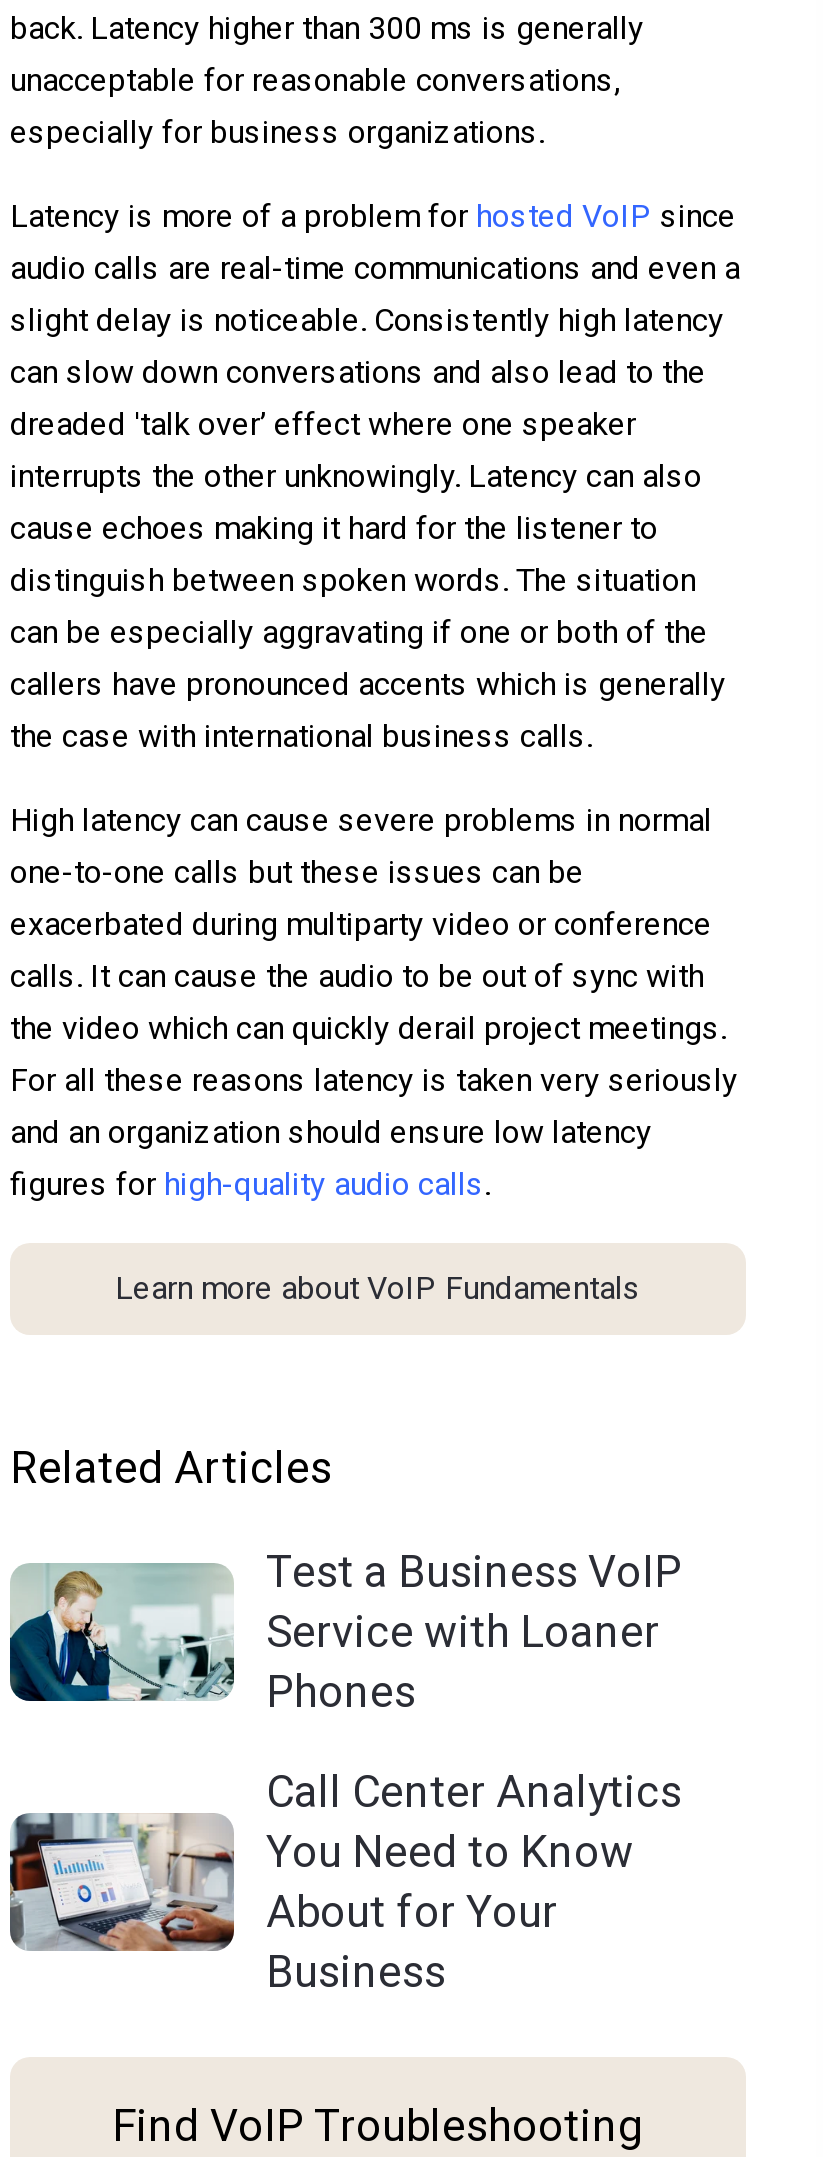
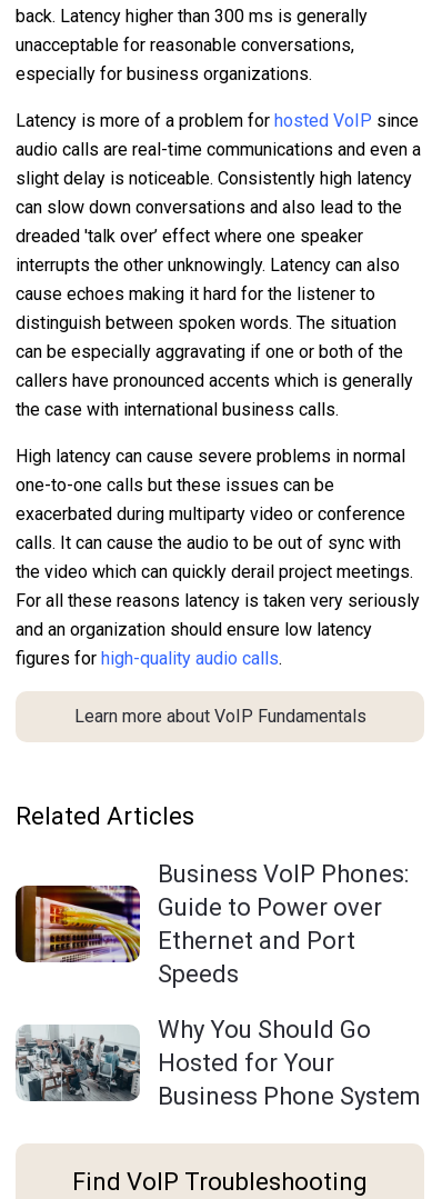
[8,1547,682,1731] [image] | Test a Business VoIP | Service with Loaner | Phones -> [14,860,409,988] [image] | Business VoIP Phones: | Guide to Power over | Ethernet and Port | Speeds
[8,1767,682,1997] [image] | Call Center Analytics | You Need to Know | About for Your | Business -> [16,1008,421,1110] [image] | Why You Should Go | Hosted for Your | Business Phone System

